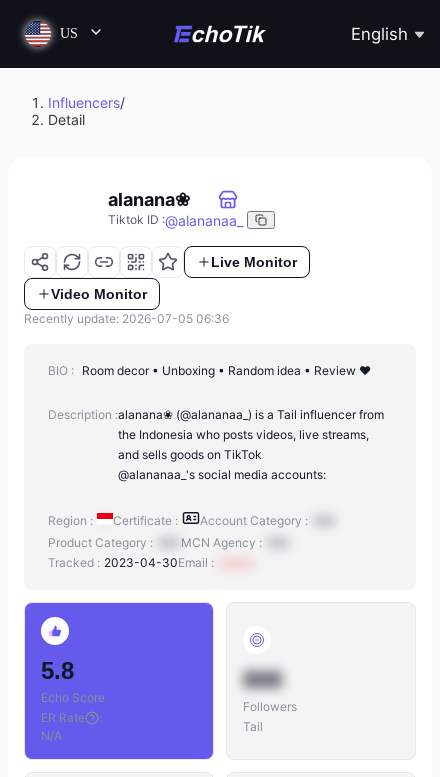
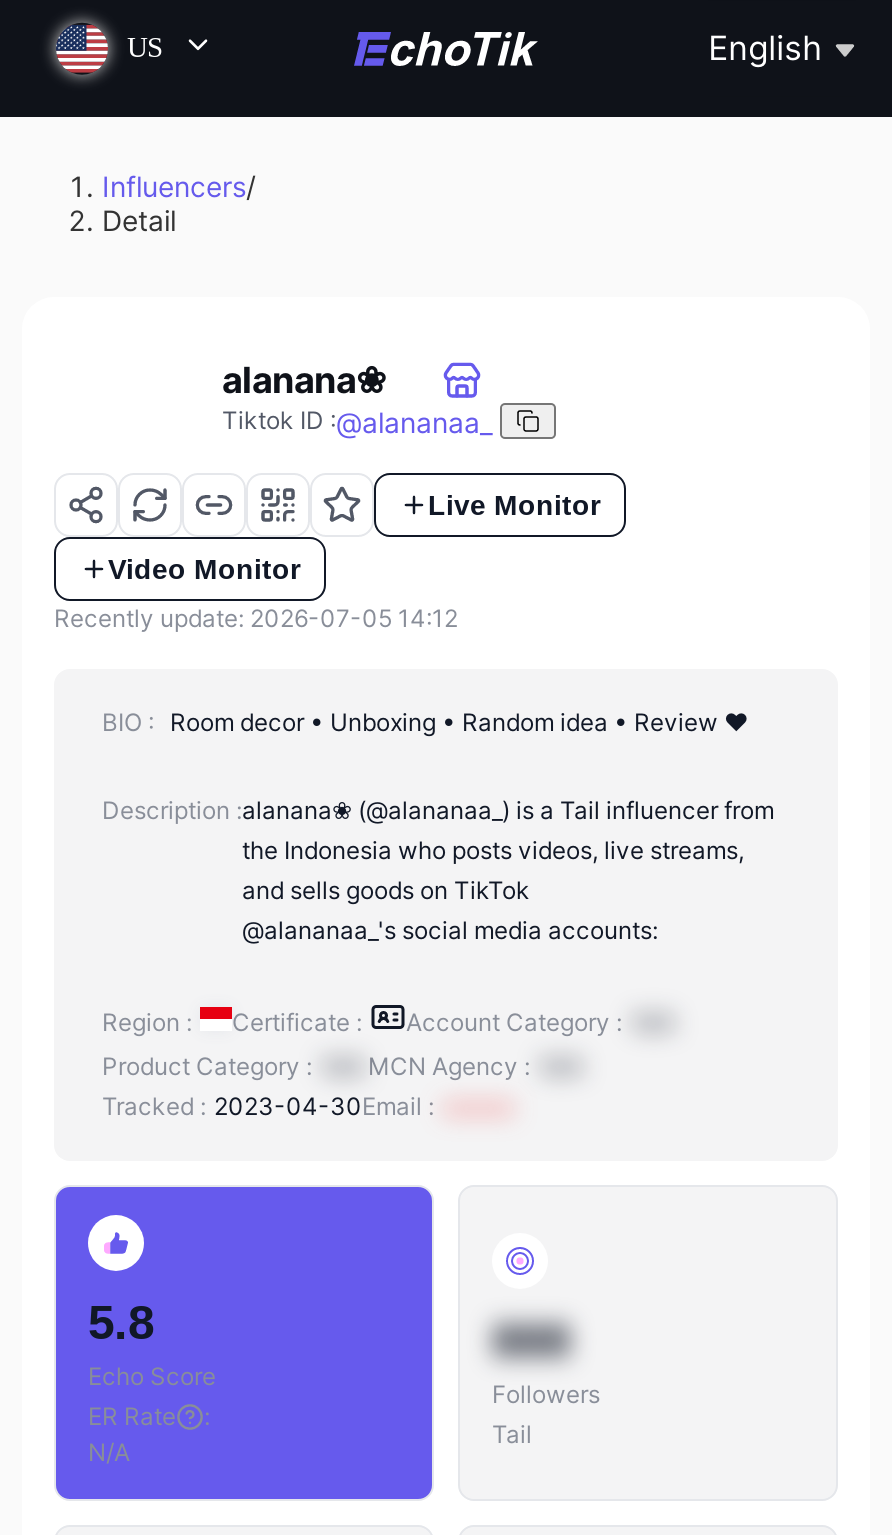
[24,311,229,326] Recently update: 2026-07-05 06:36 -> [54,604,458,634] Recently update: 2026-07-05 14:12

